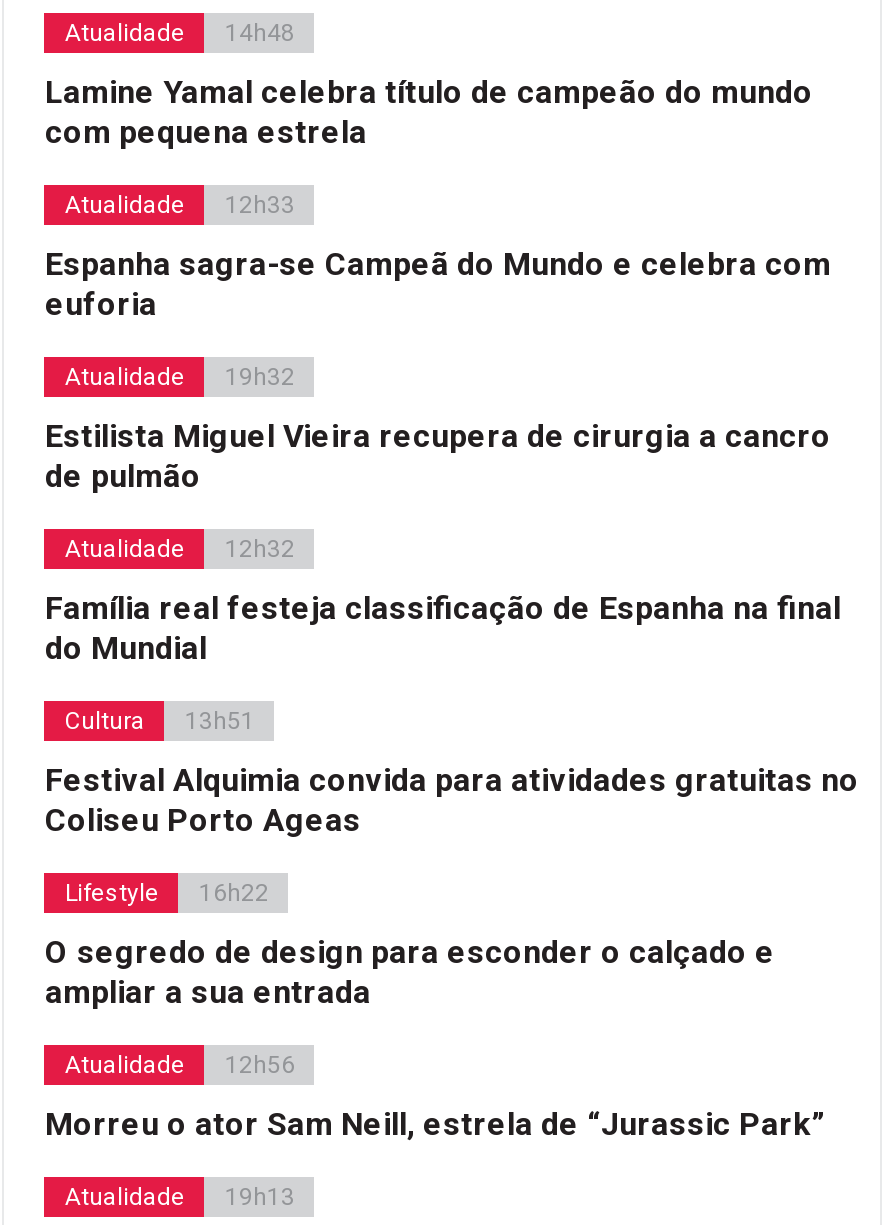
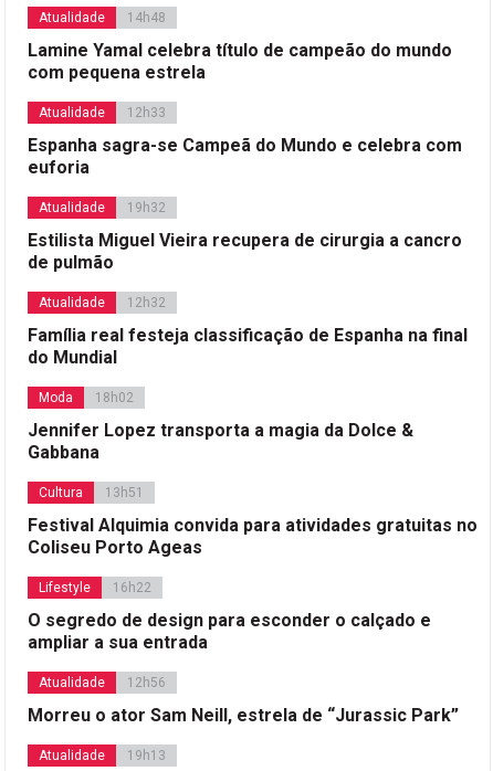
none -> [28,390,414,463] Moda | 18h02 | Jennifer Lopez transporta a magia da Dolce & | Gabbana

